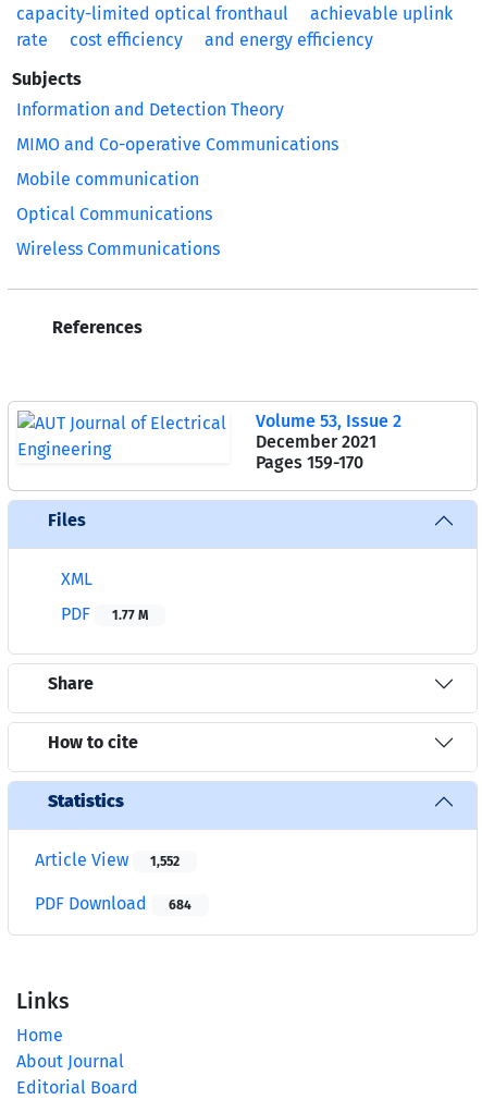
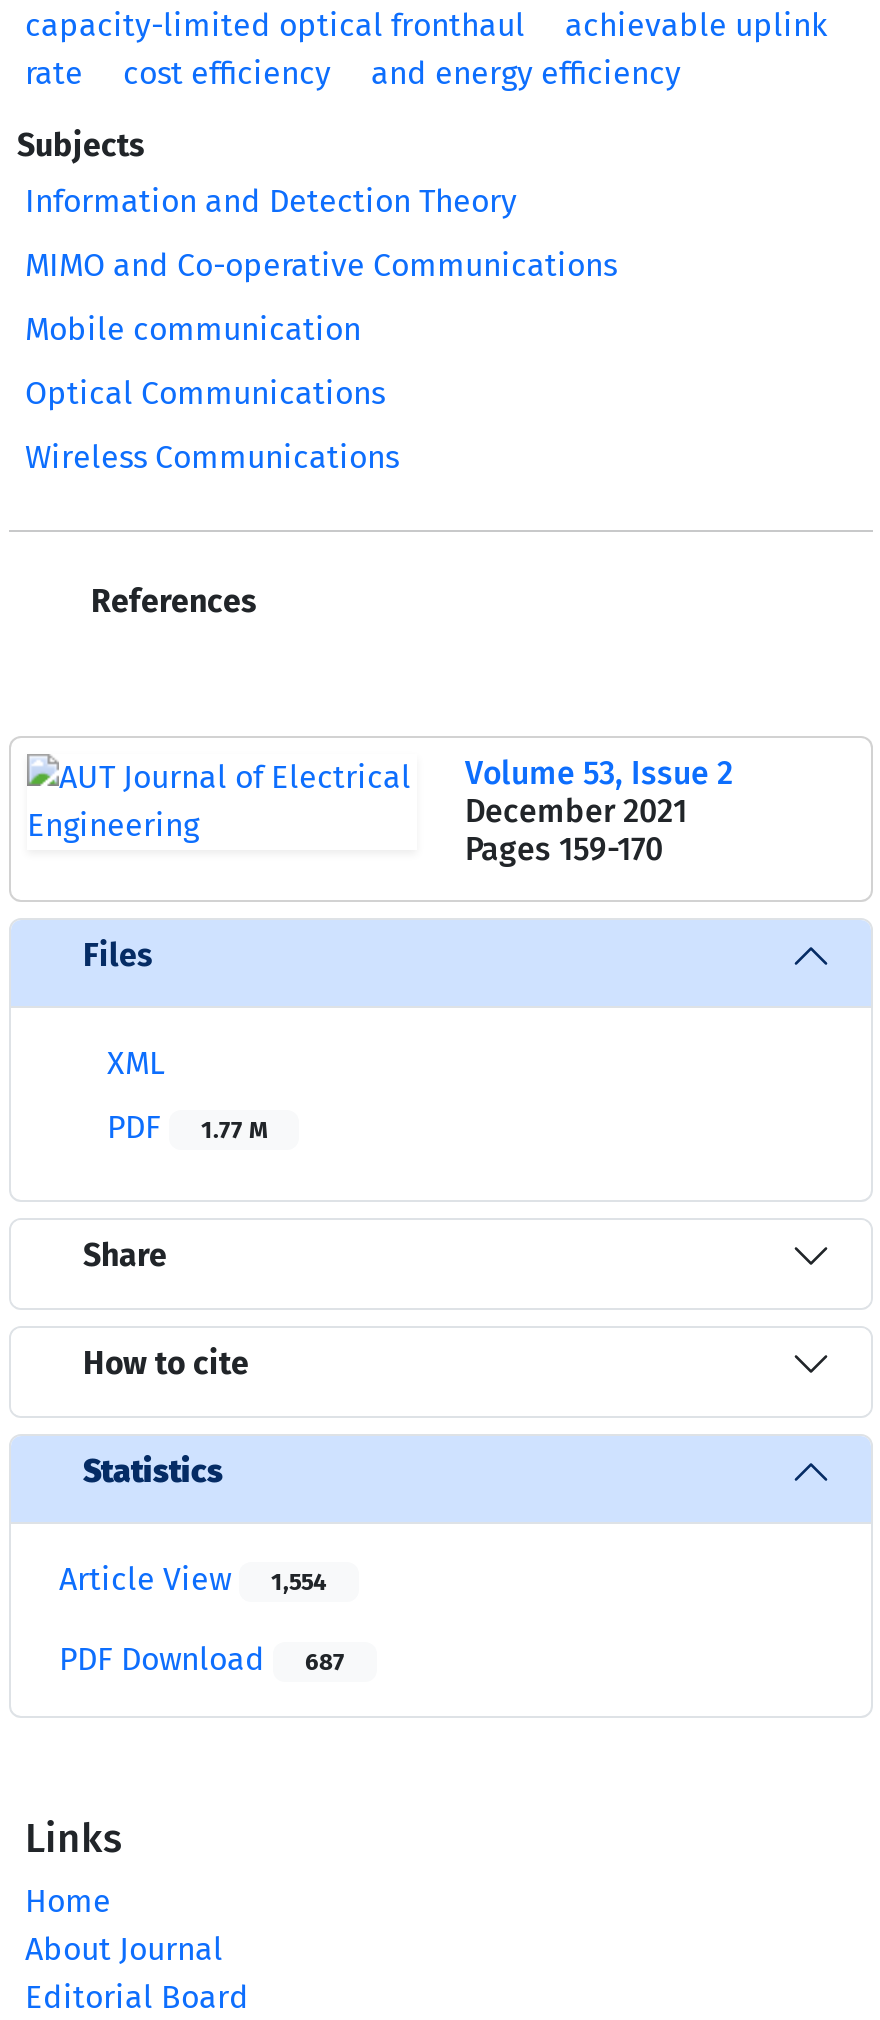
[35,849,180,870] Article View 1,552 -> [59,1560,327,1598] Article View 1,554
[35,893,191,914] PDF Download 684 -> [59,1640,345,1678] PDF Download 687

